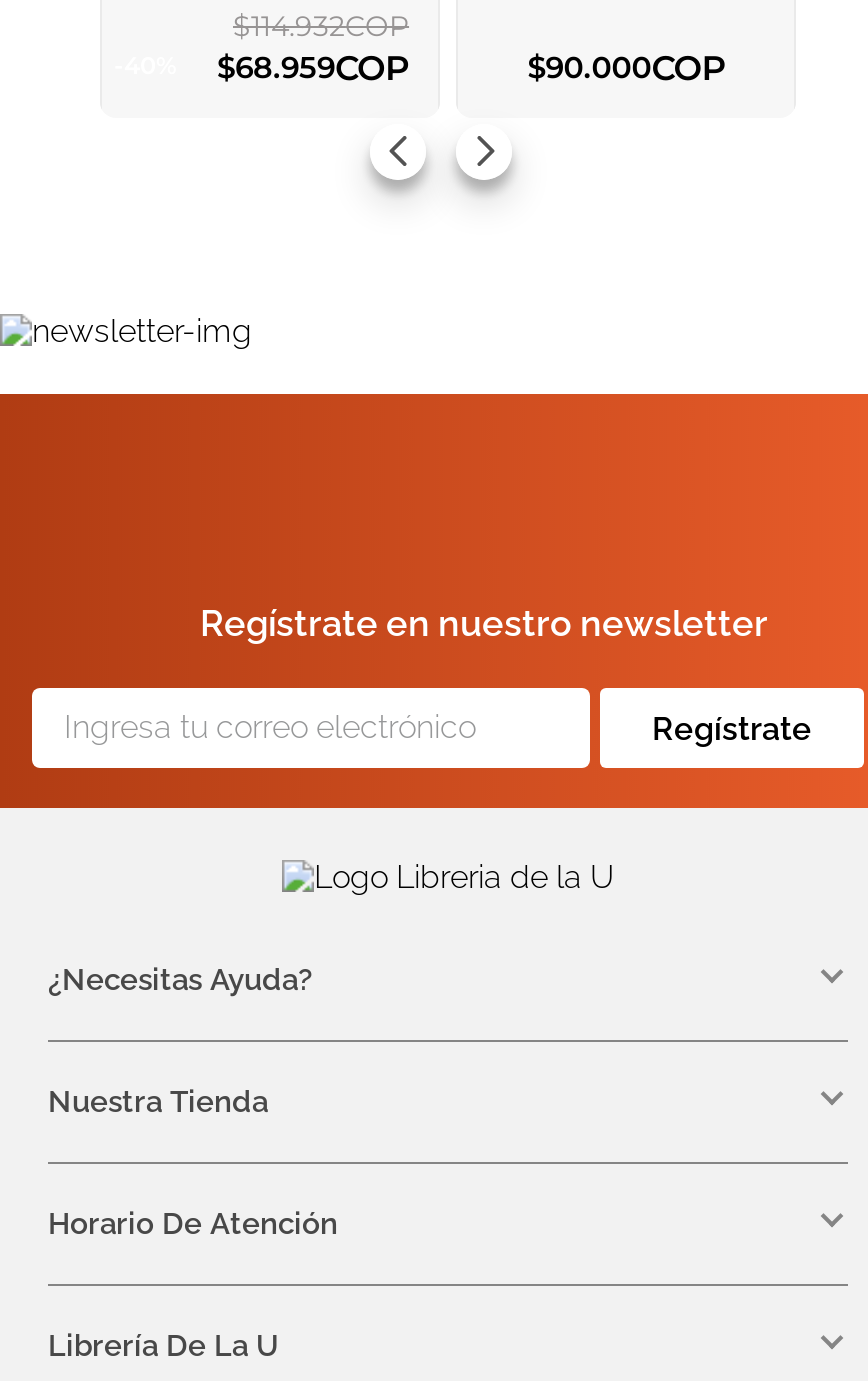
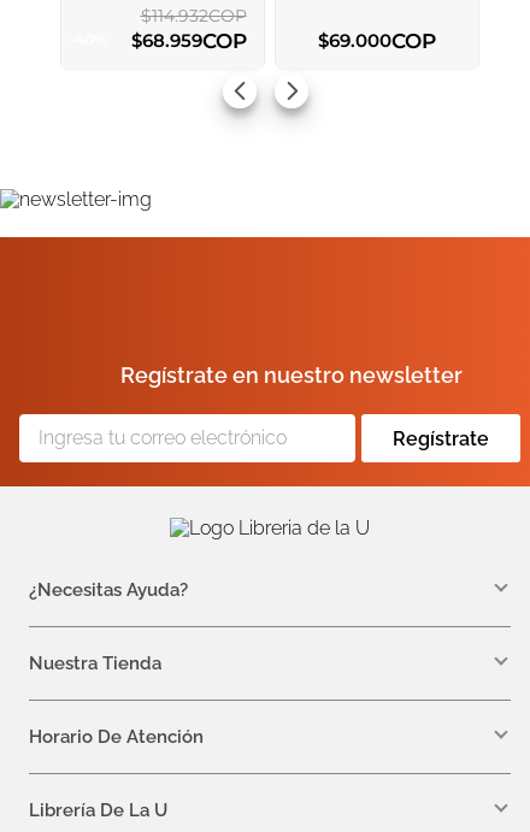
[527,48,725,88] $90.000COP -> [318,29,436,53] $69.000COP

